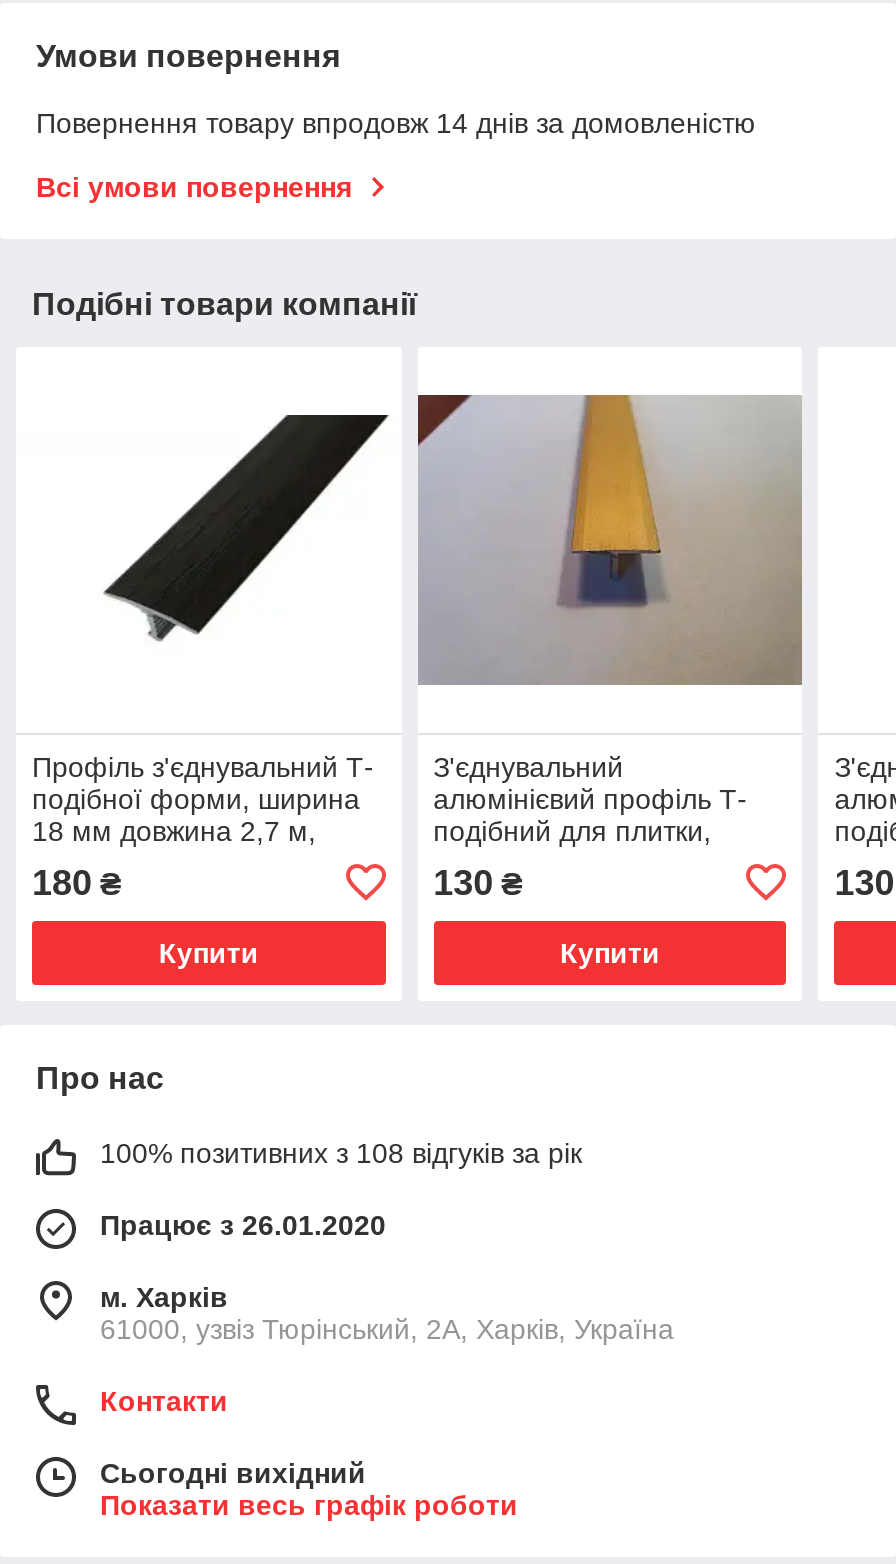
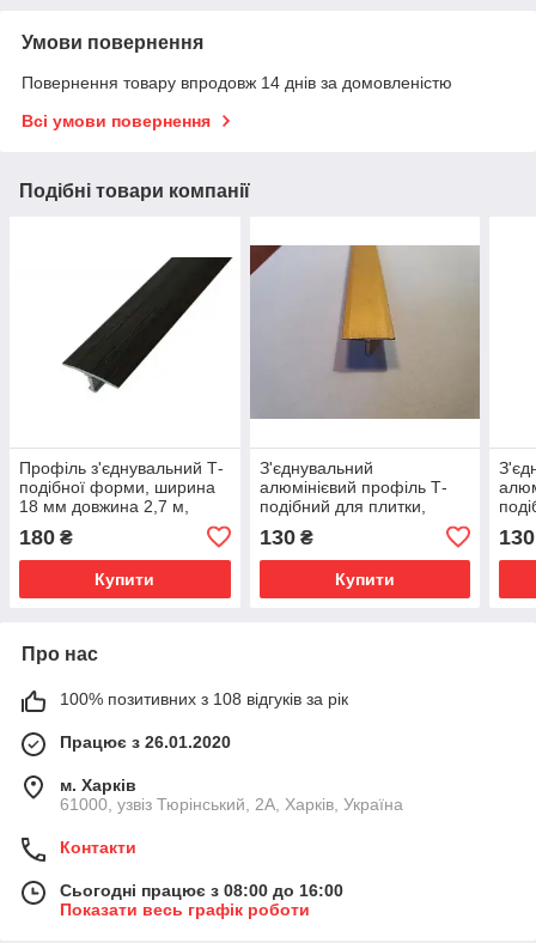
[100,1457,366,1489] Сьогодні вихідний -> [60,881,343,900] Сьогодні працює з 08:00 до 16:00

